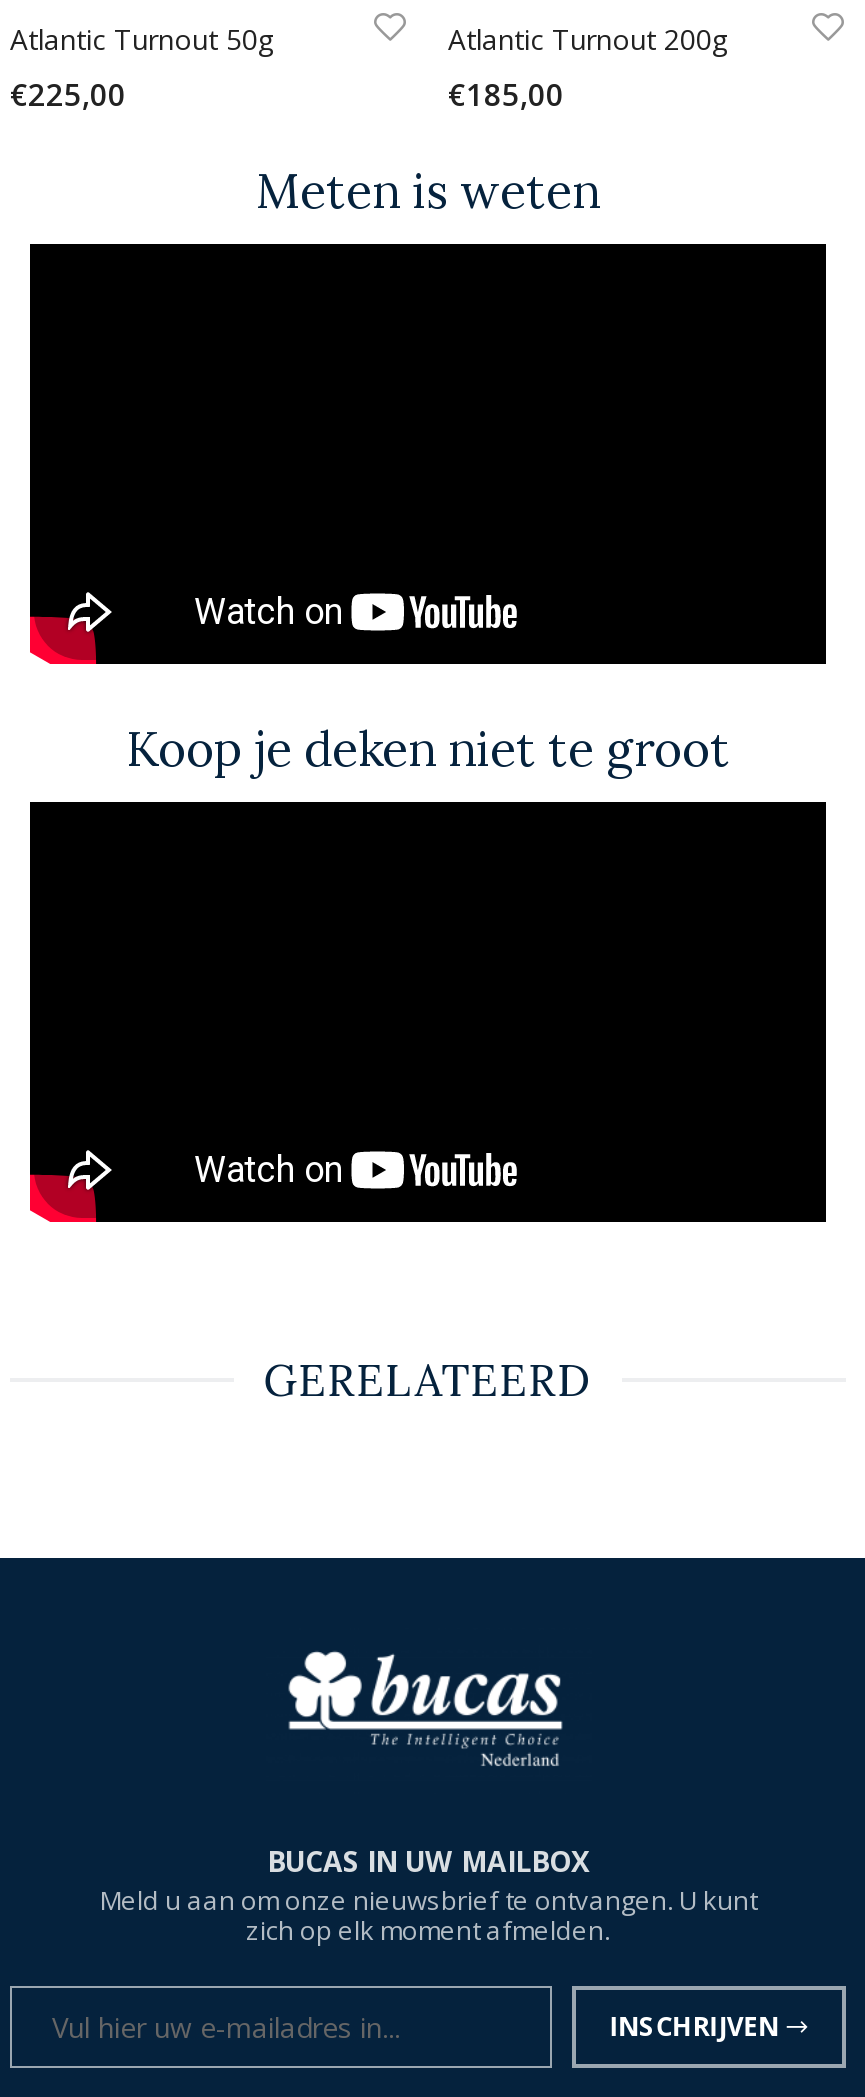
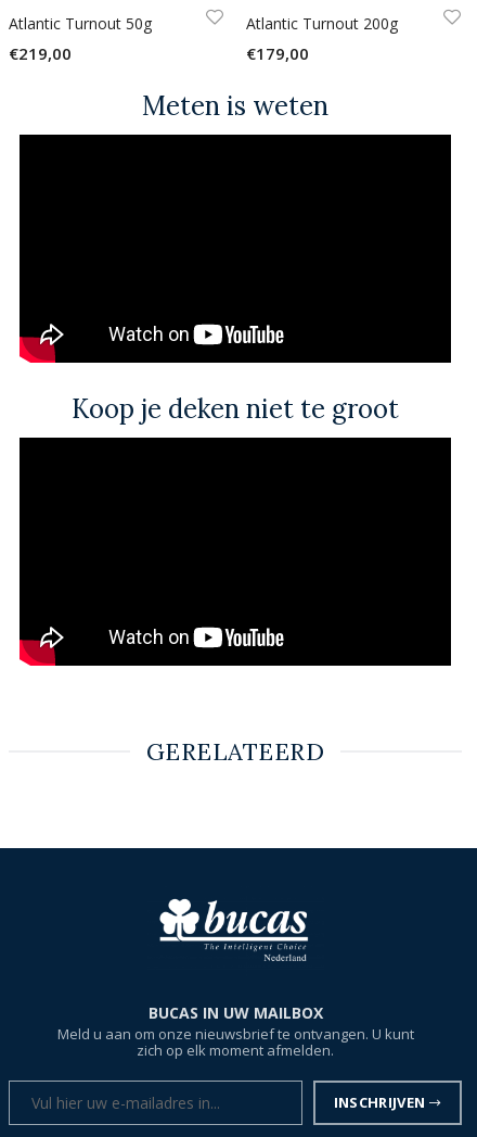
[10,74,126,114] €225,00 -> [9,43,72,64] €219,00
[448,74,564,114] €185,00 -> [246,43,309,64] €179,00

